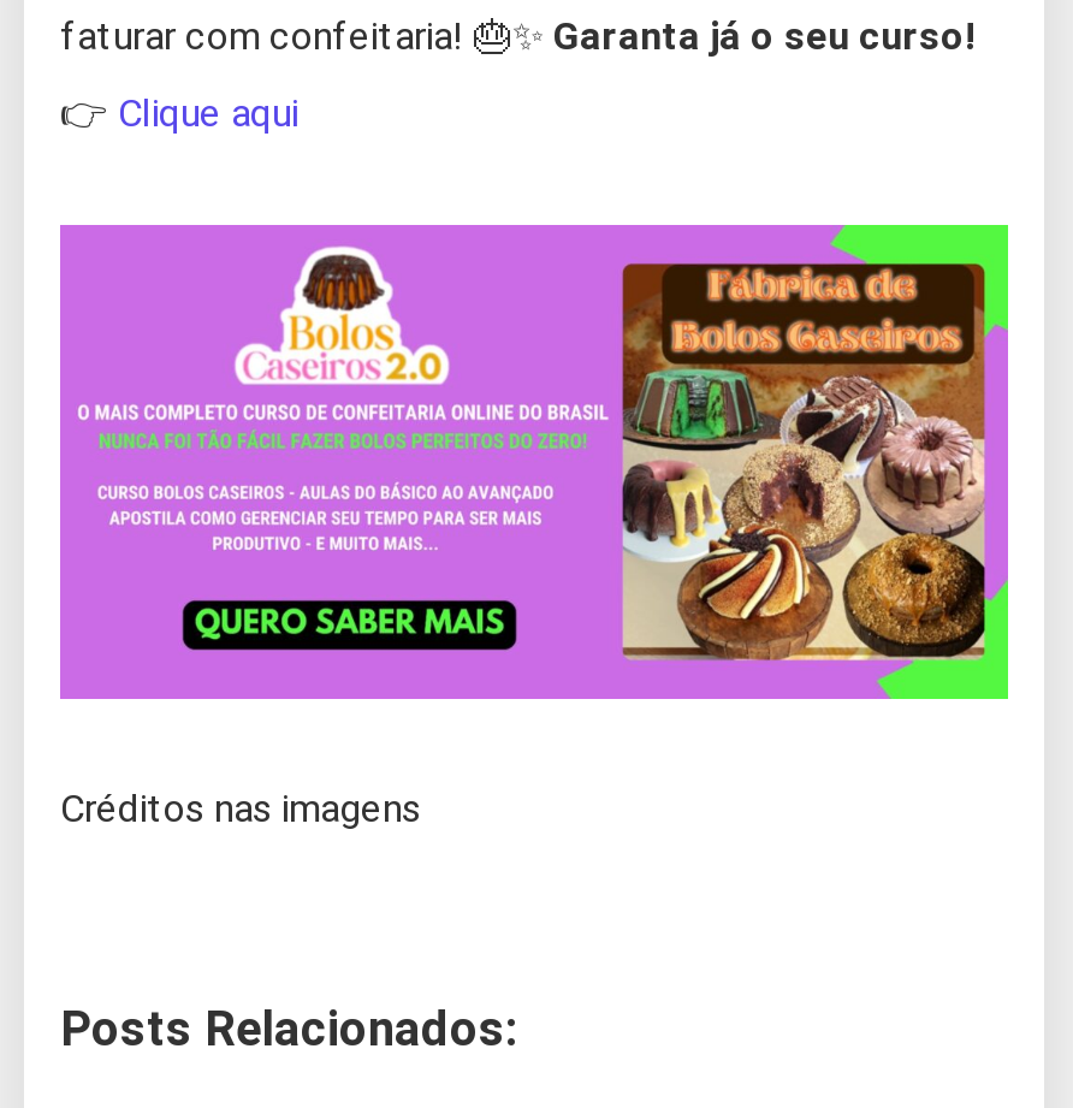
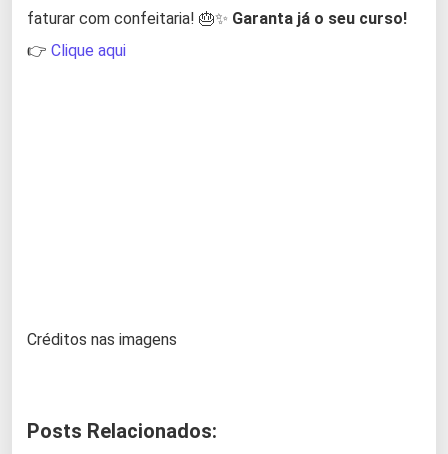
[58,223,1010,701] [image] -> none

